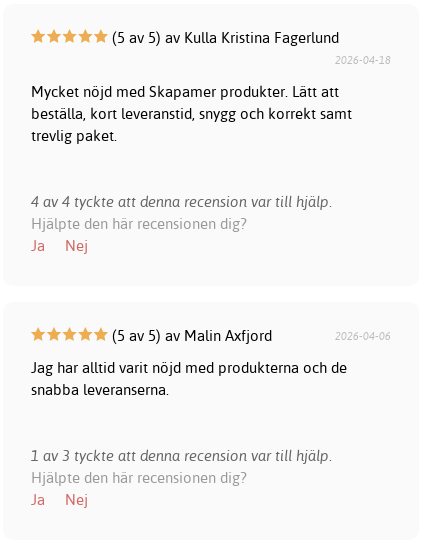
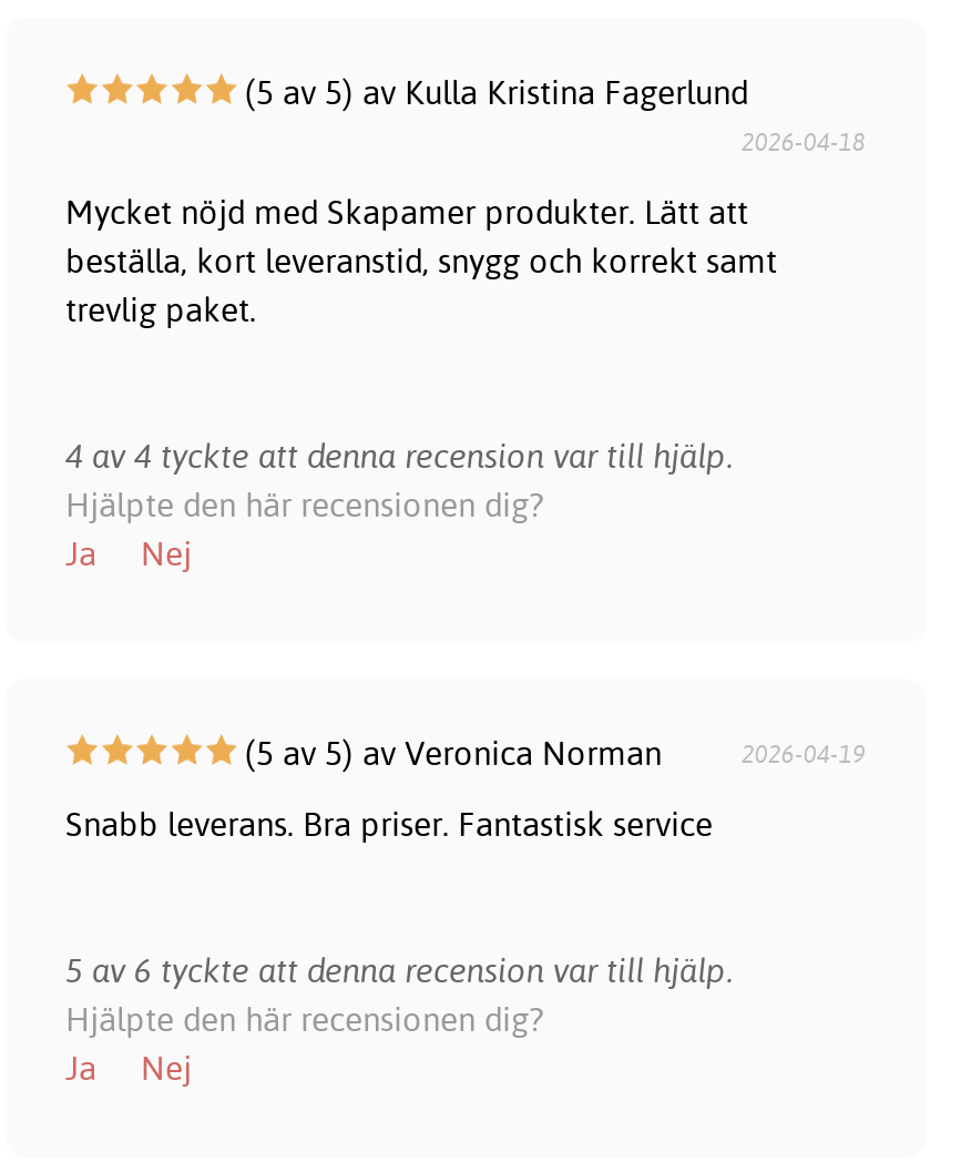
[107,326,391,345] (5 av 5) av Malin Axfjord | 2026-04-06 -> [236,731,866,773] (5 av 5) av Veronica Norman | 2026-04-19
[30,358,346,399] Jag har alltid varit nöjd med produkterna och de | snabba leveranserna. -> [65,802,713,844] Snabb leverans. Bra priser. Fantastisk service
[30,446,331,465] 1 av 3 tyckte att denna recension var till hjälp. -> [65,949,733,991] 5 av 6 tyckte att denna recension var till hjälp.

